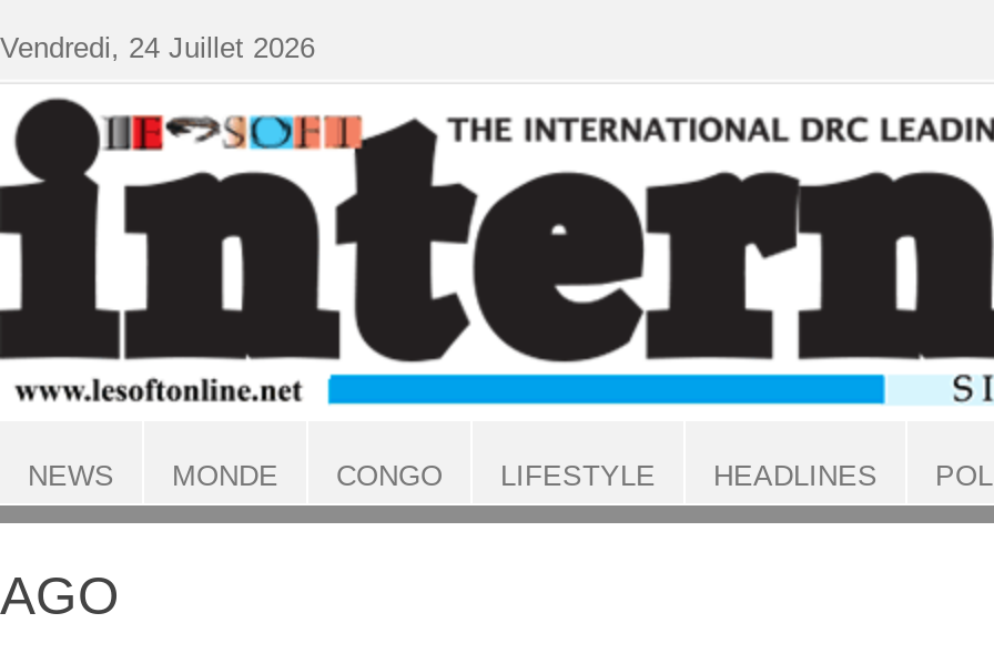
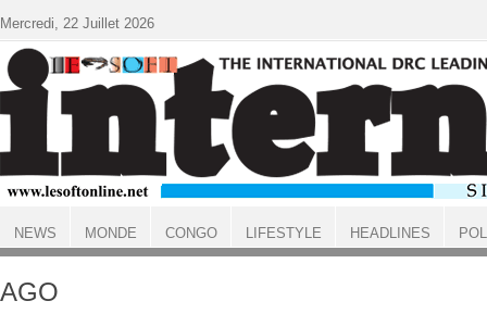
[0,31,315,64] Vendredi, 24 Juillet 2026 -> [0,15,154,32] Mercredi, 22 Juillet 2026

